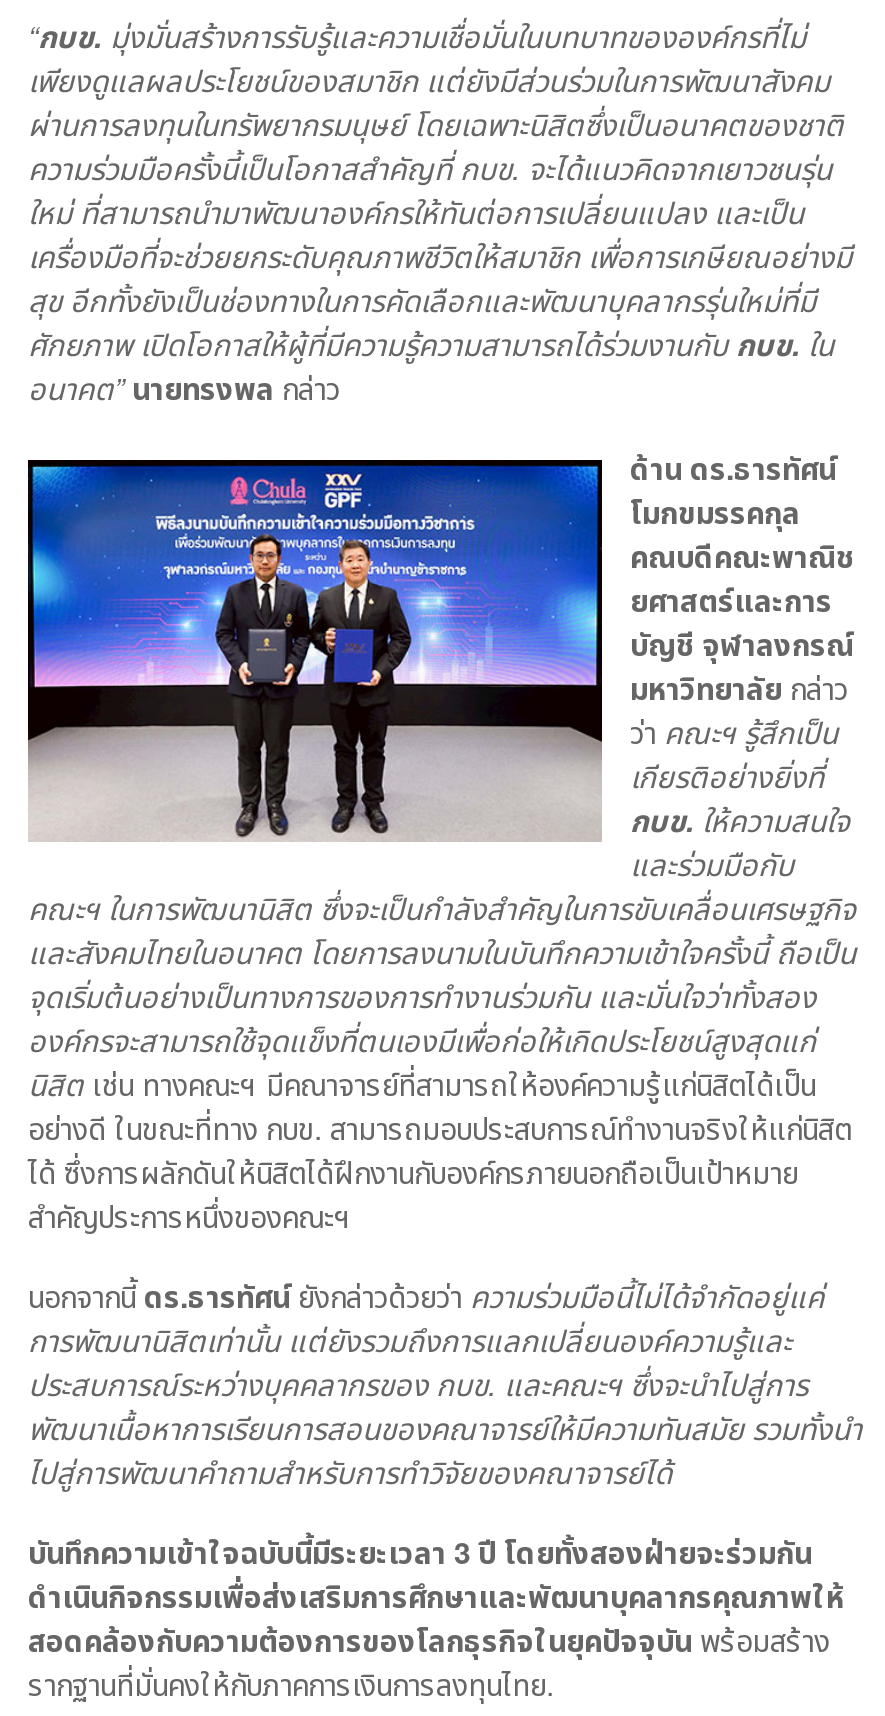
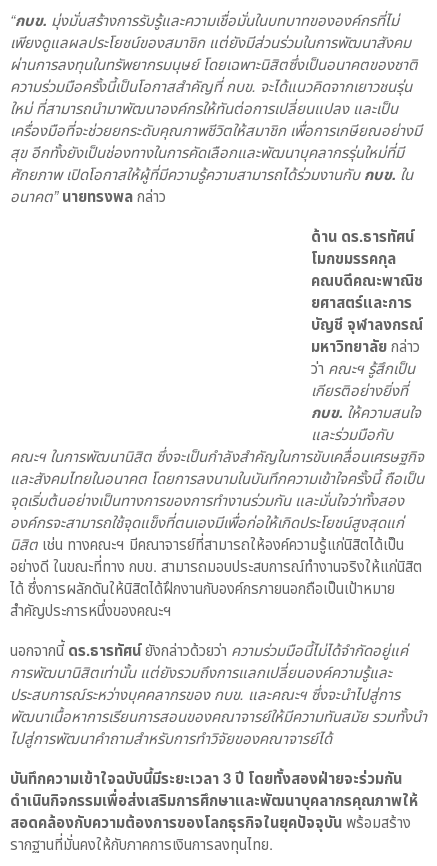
[26,458,604,842] [image] -> none

